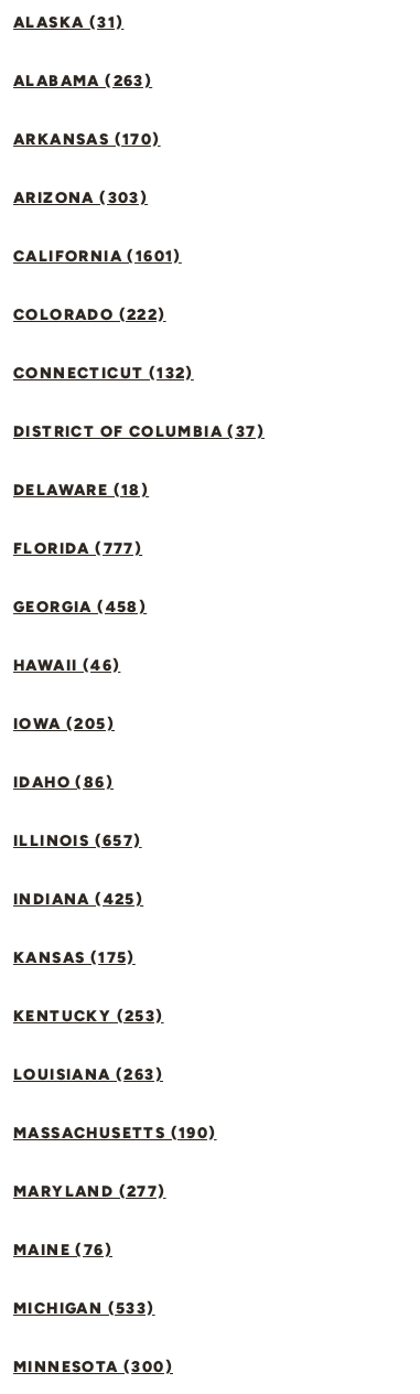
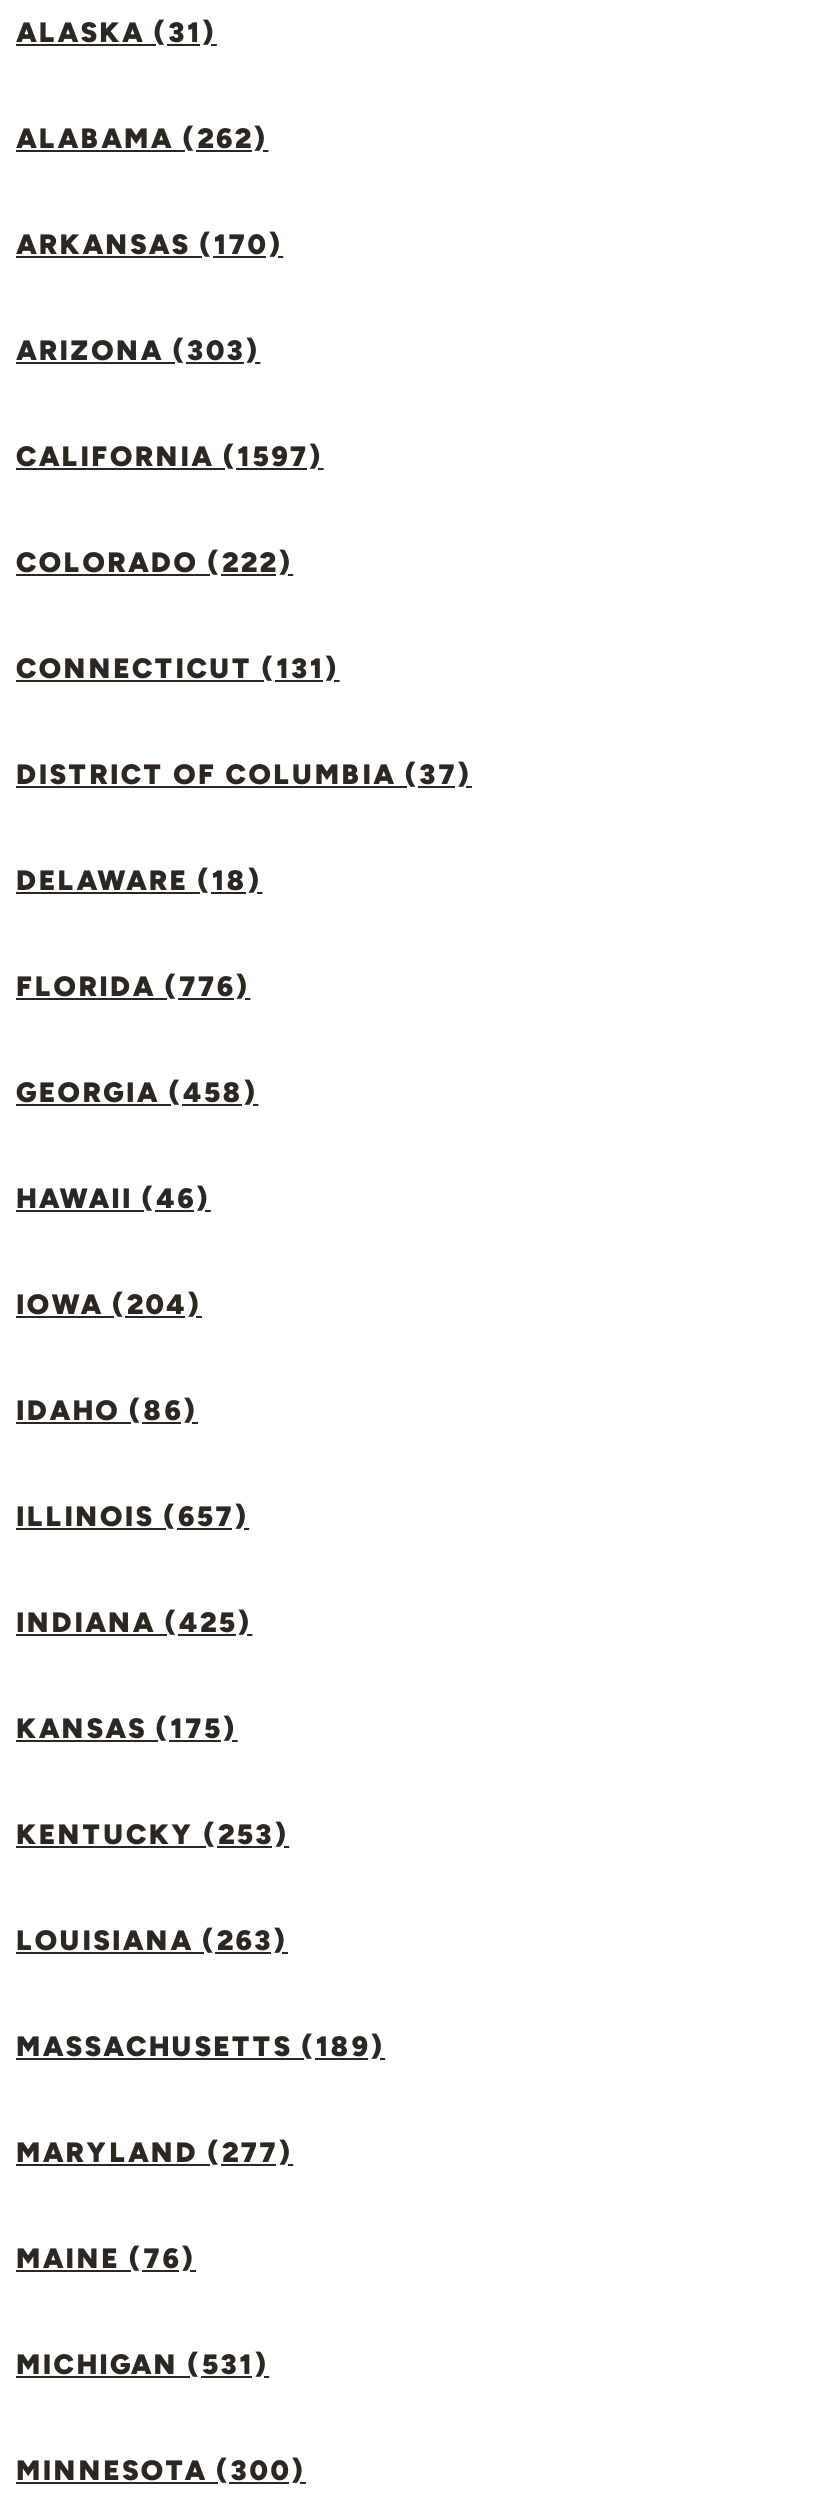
[13,72,152,90] ALABAMA (263) -> [16,122,268,156] ALABAMA (262)
[13,247,182,266] CALIFORNIA (1601) -> [16,440,324,474] CALIFORNIA (1597)
[13,364,194,383] CONNECTICUT (132) -> [16,652,340,686] CONNECTICUT (131)
[13,539,142,558] FLORIDA (777) -> [16,970,250,1004] FLORIDA (776)
[13,715,115,733] IOWA (205) -> [16,1288,202,1322] IOWA (204)
[13,1124,217,1143] MASSACHUSETTS (190) -> [16,2030,385,2064] MASSACHUSETTS (189)
[13,1299,155,1318] MICHIGAN (533) -> [16,2348,269,2382] MICHIGAN (531)

